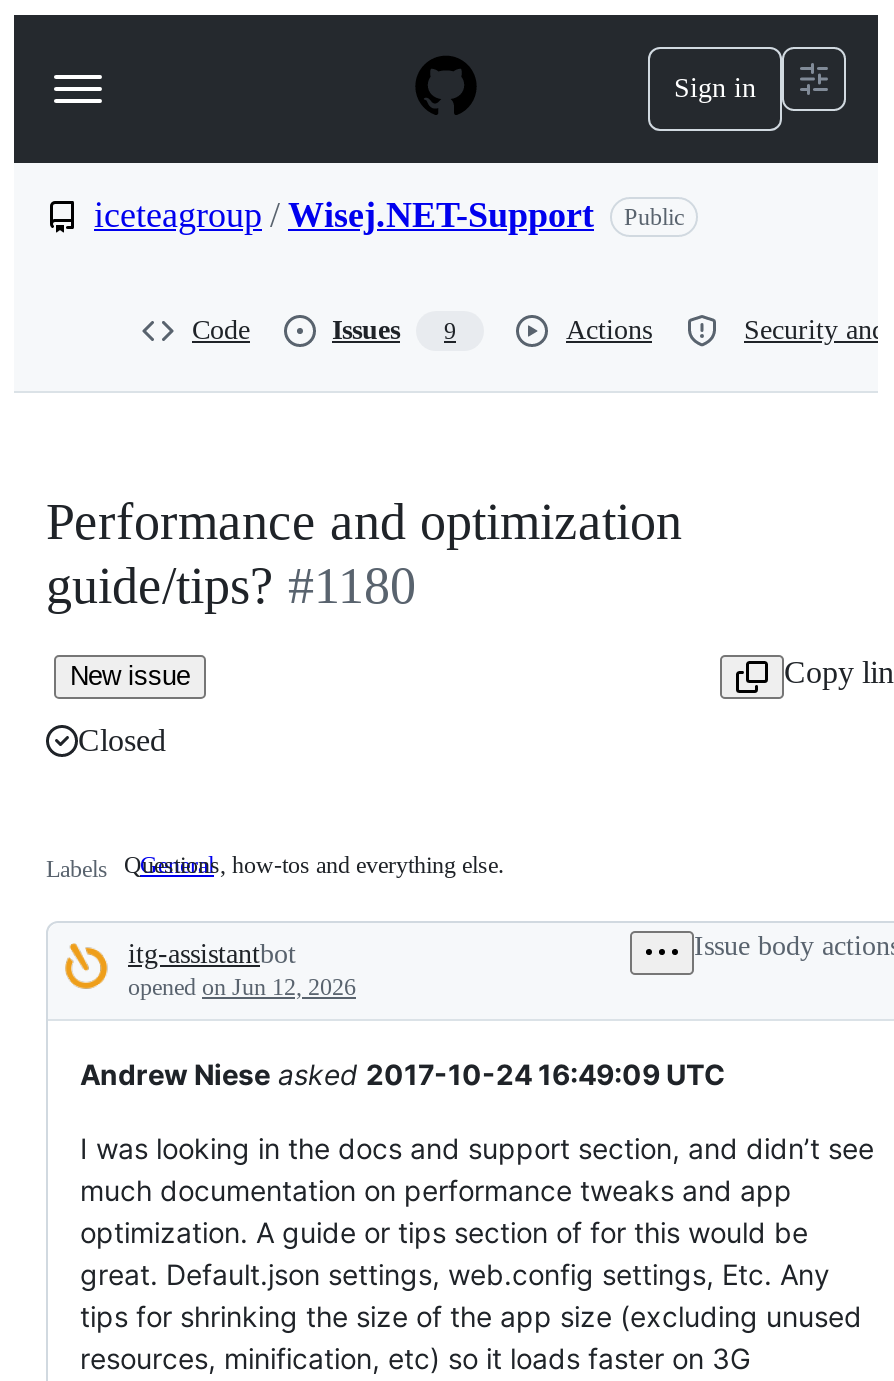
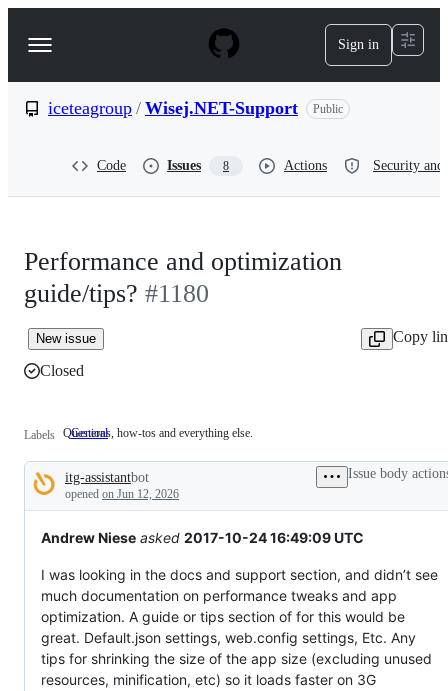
[332,315,456,345] Issues 9 -> [167,158,229,173] Issues 8

